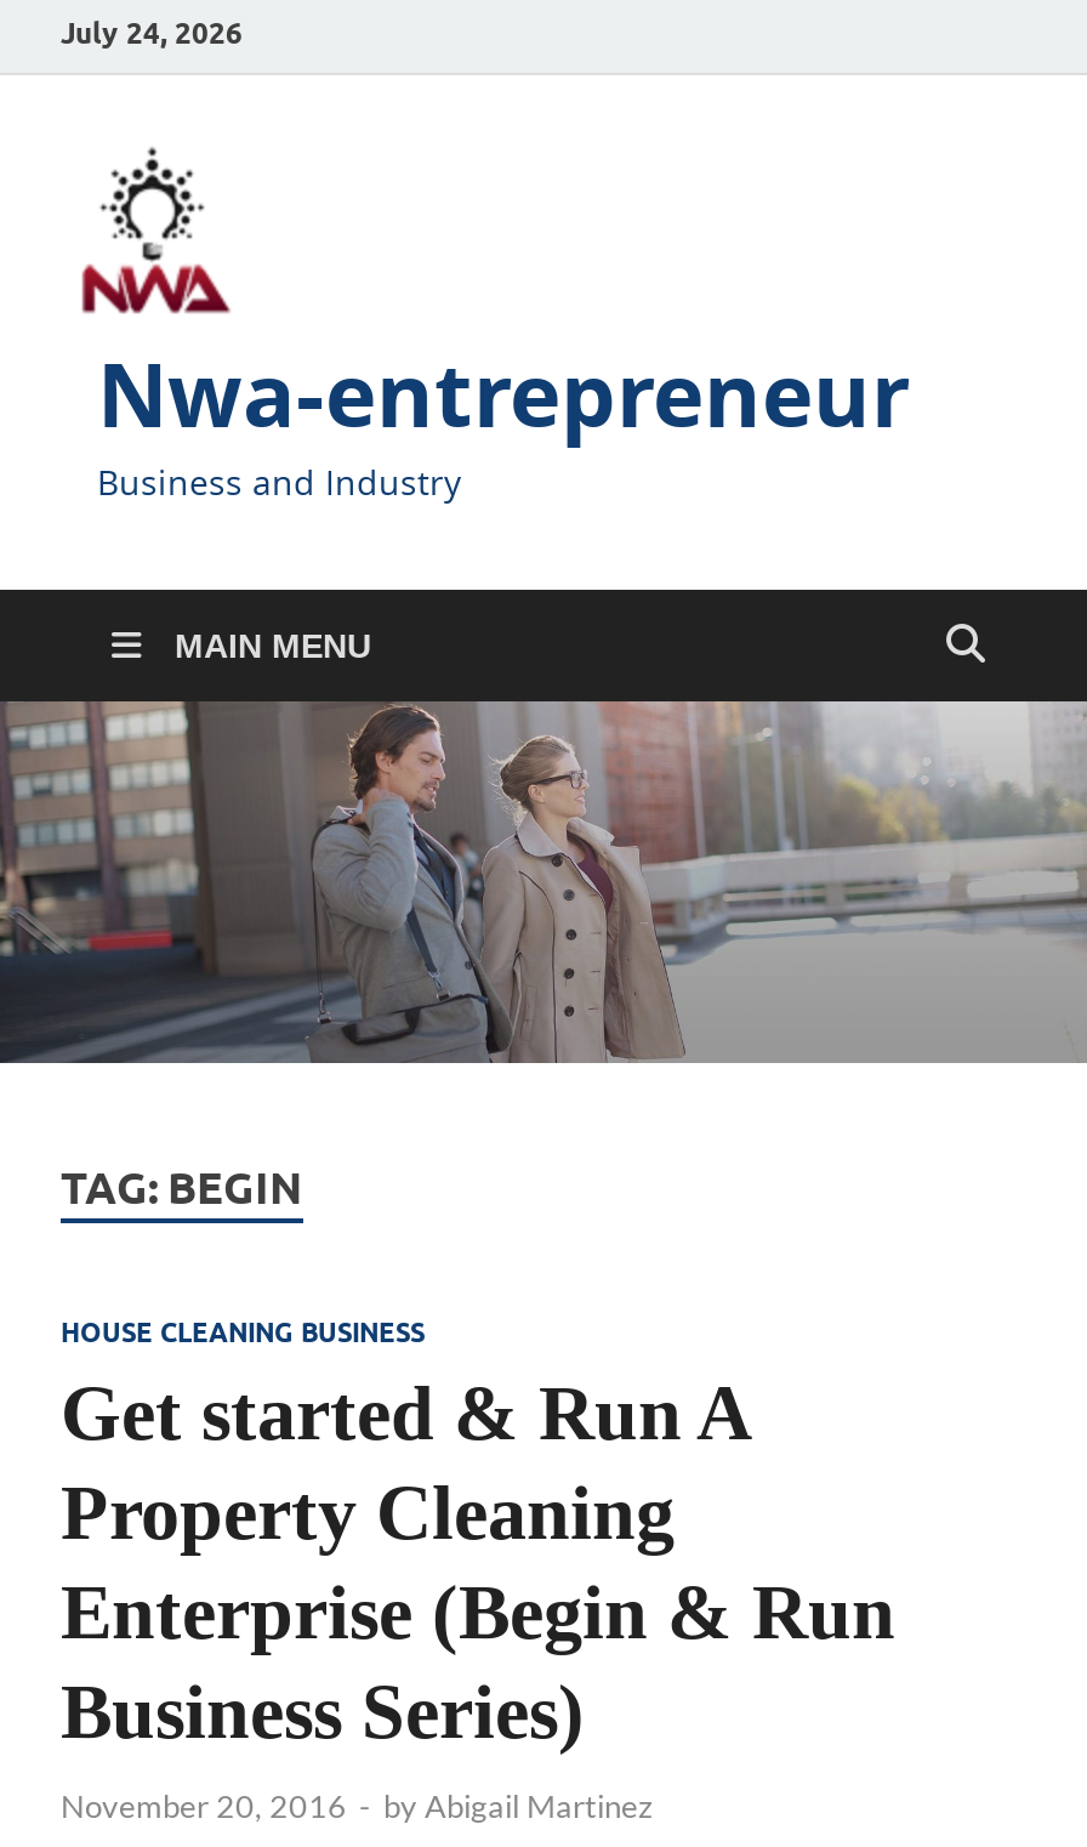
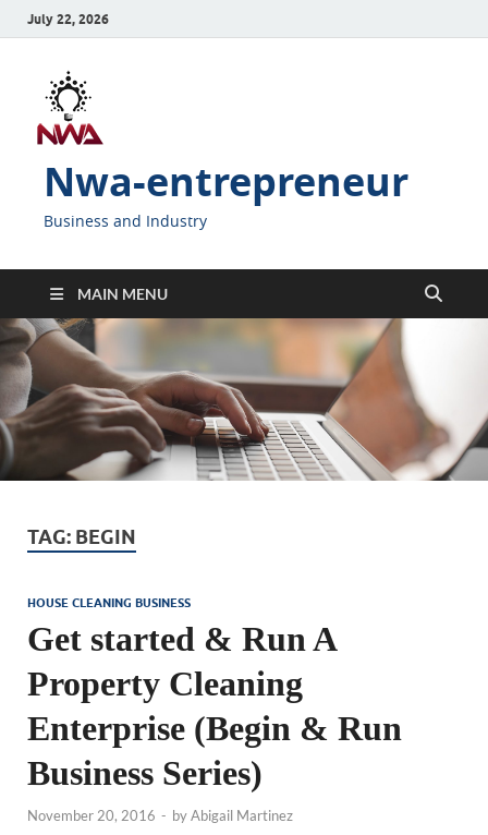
[61,13,243,50] July 24, 2026 -> [27,10,109,27] July 22, 2026
[7,699,1080,1065] [image] -> [3,317,485,481] [image]

